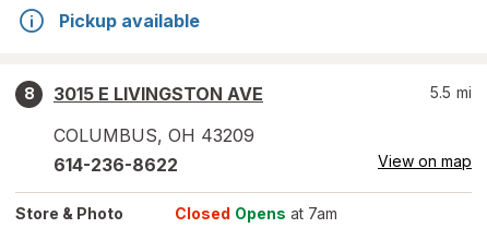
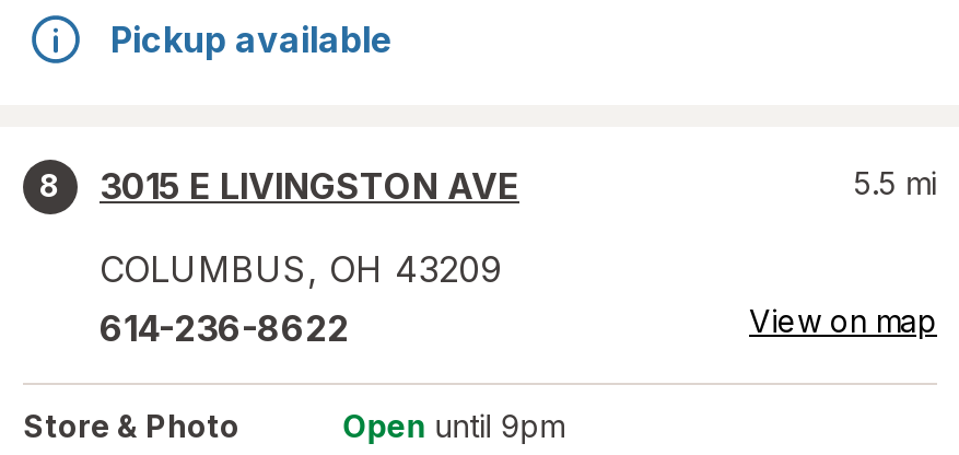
[175,204,338,223] Closed Opens at 7am -> [343,407,564,444] Open until 9pm

